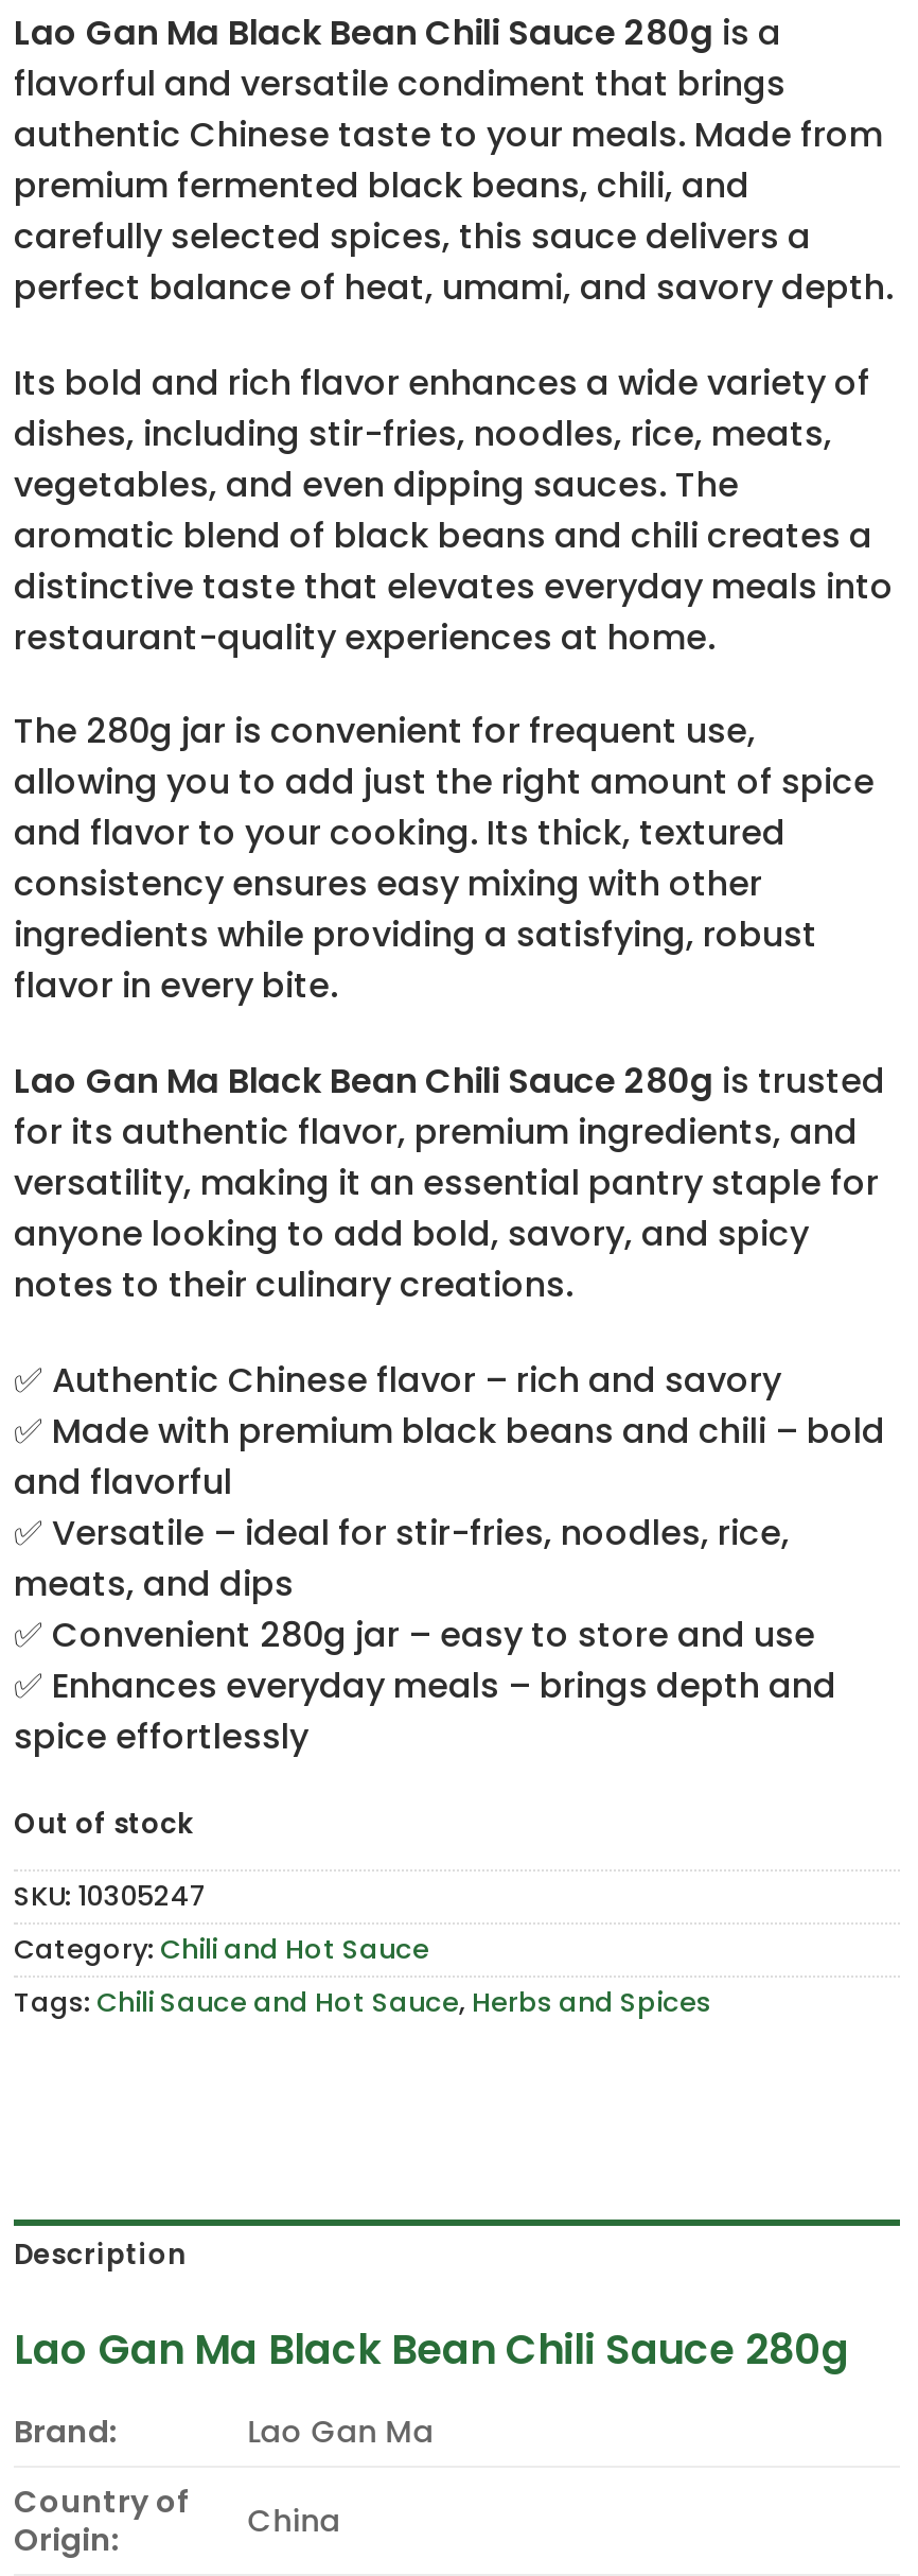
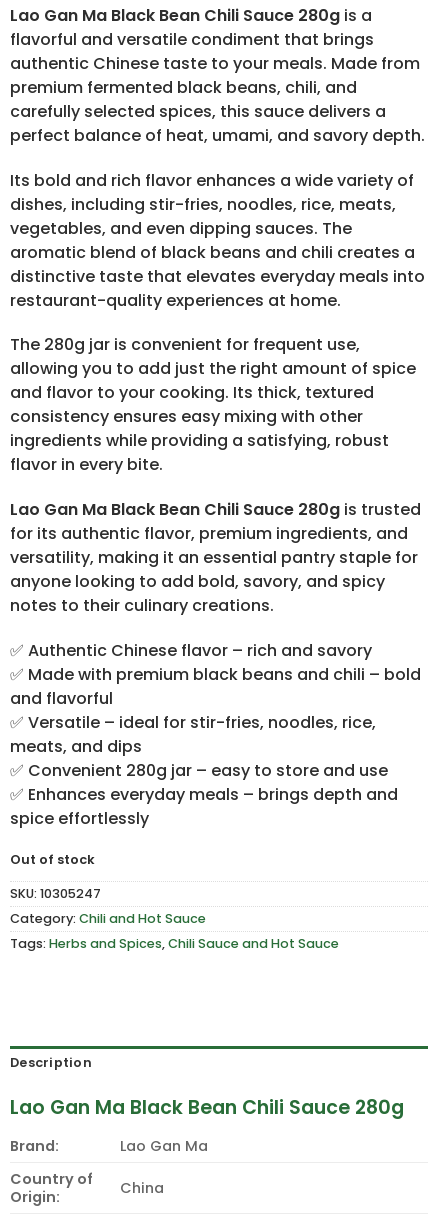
[14,1983,711,2019] Tags: Chili Sauce and Hot Sauce, Herbs and Spices -> [10,935,339,952] Tags: Herbs and Spices, Chili Sauce and Hot Sauce

